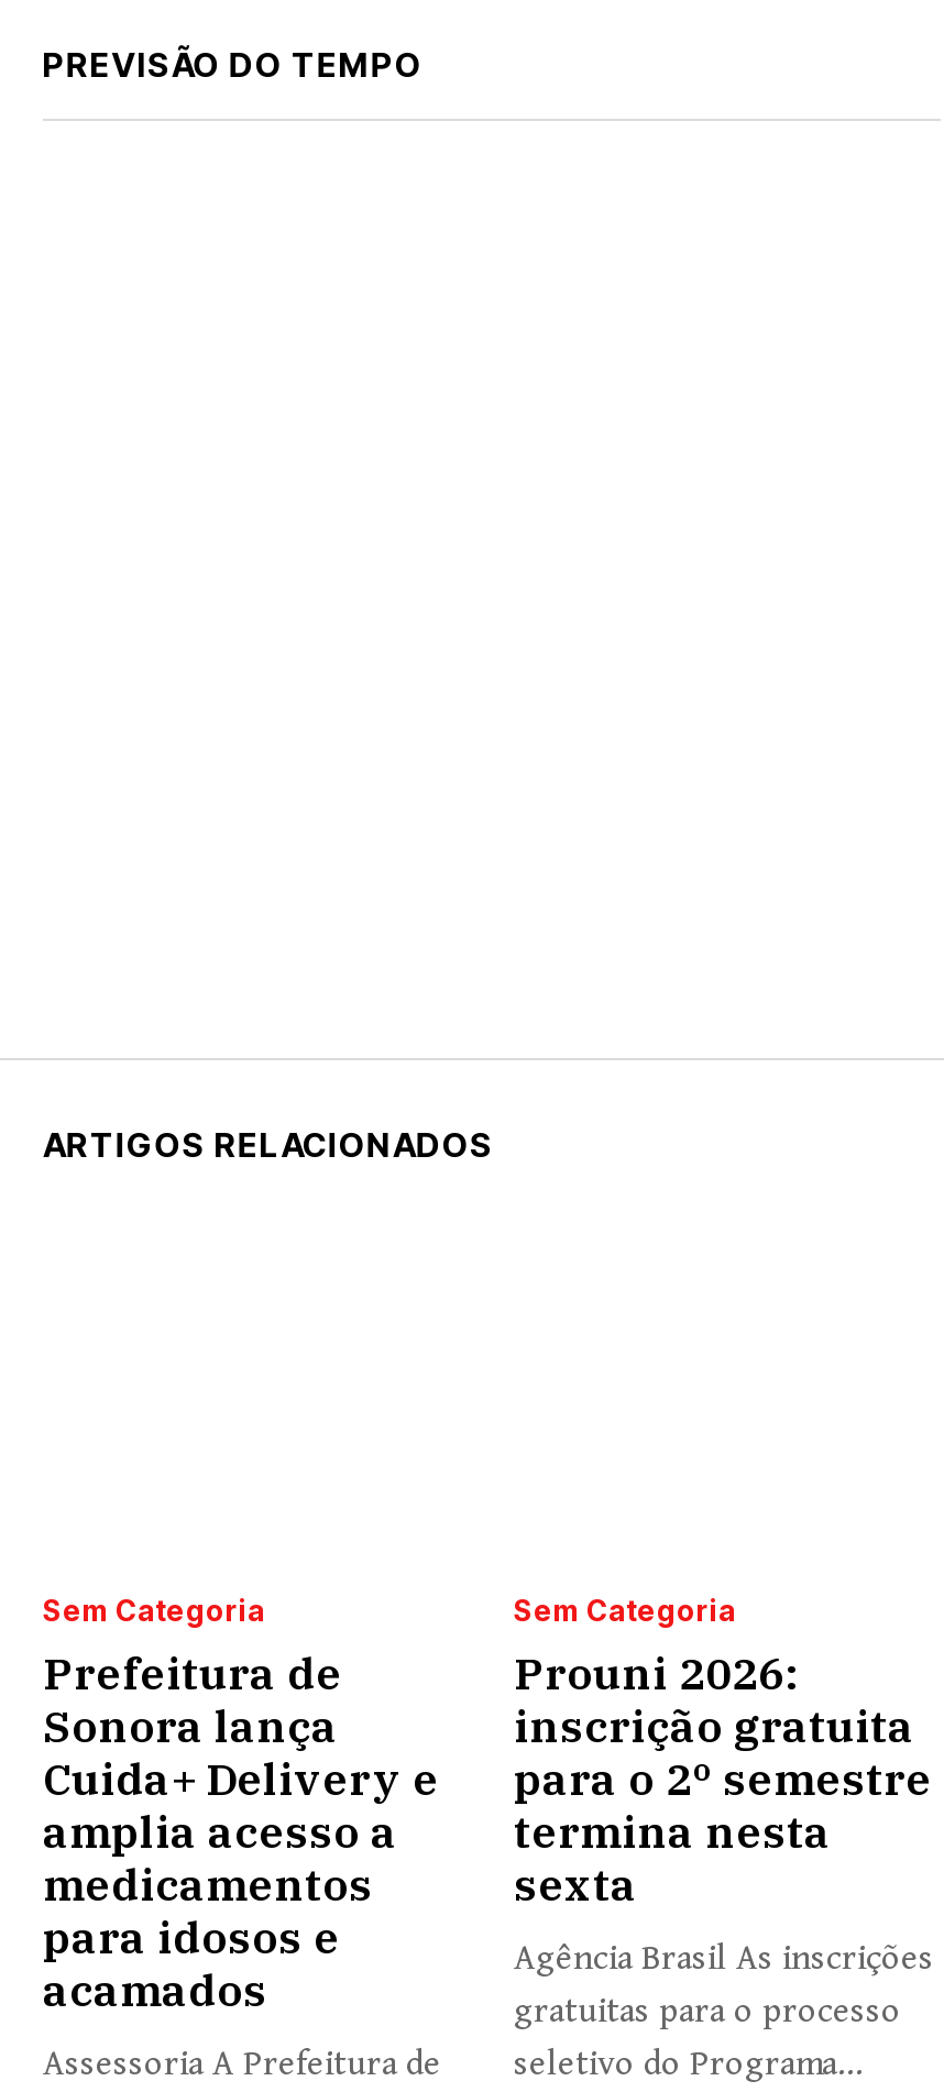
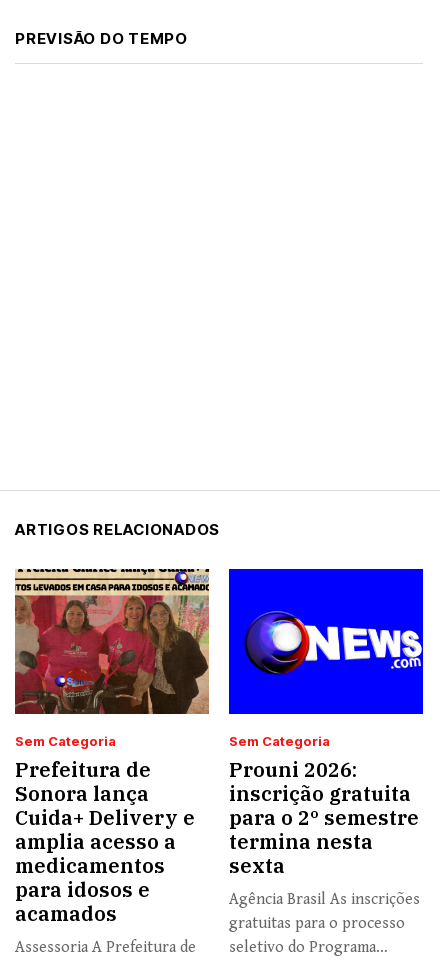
none -> [14,568,210,715] [image]
none -> [228,568,424,715] [image]

